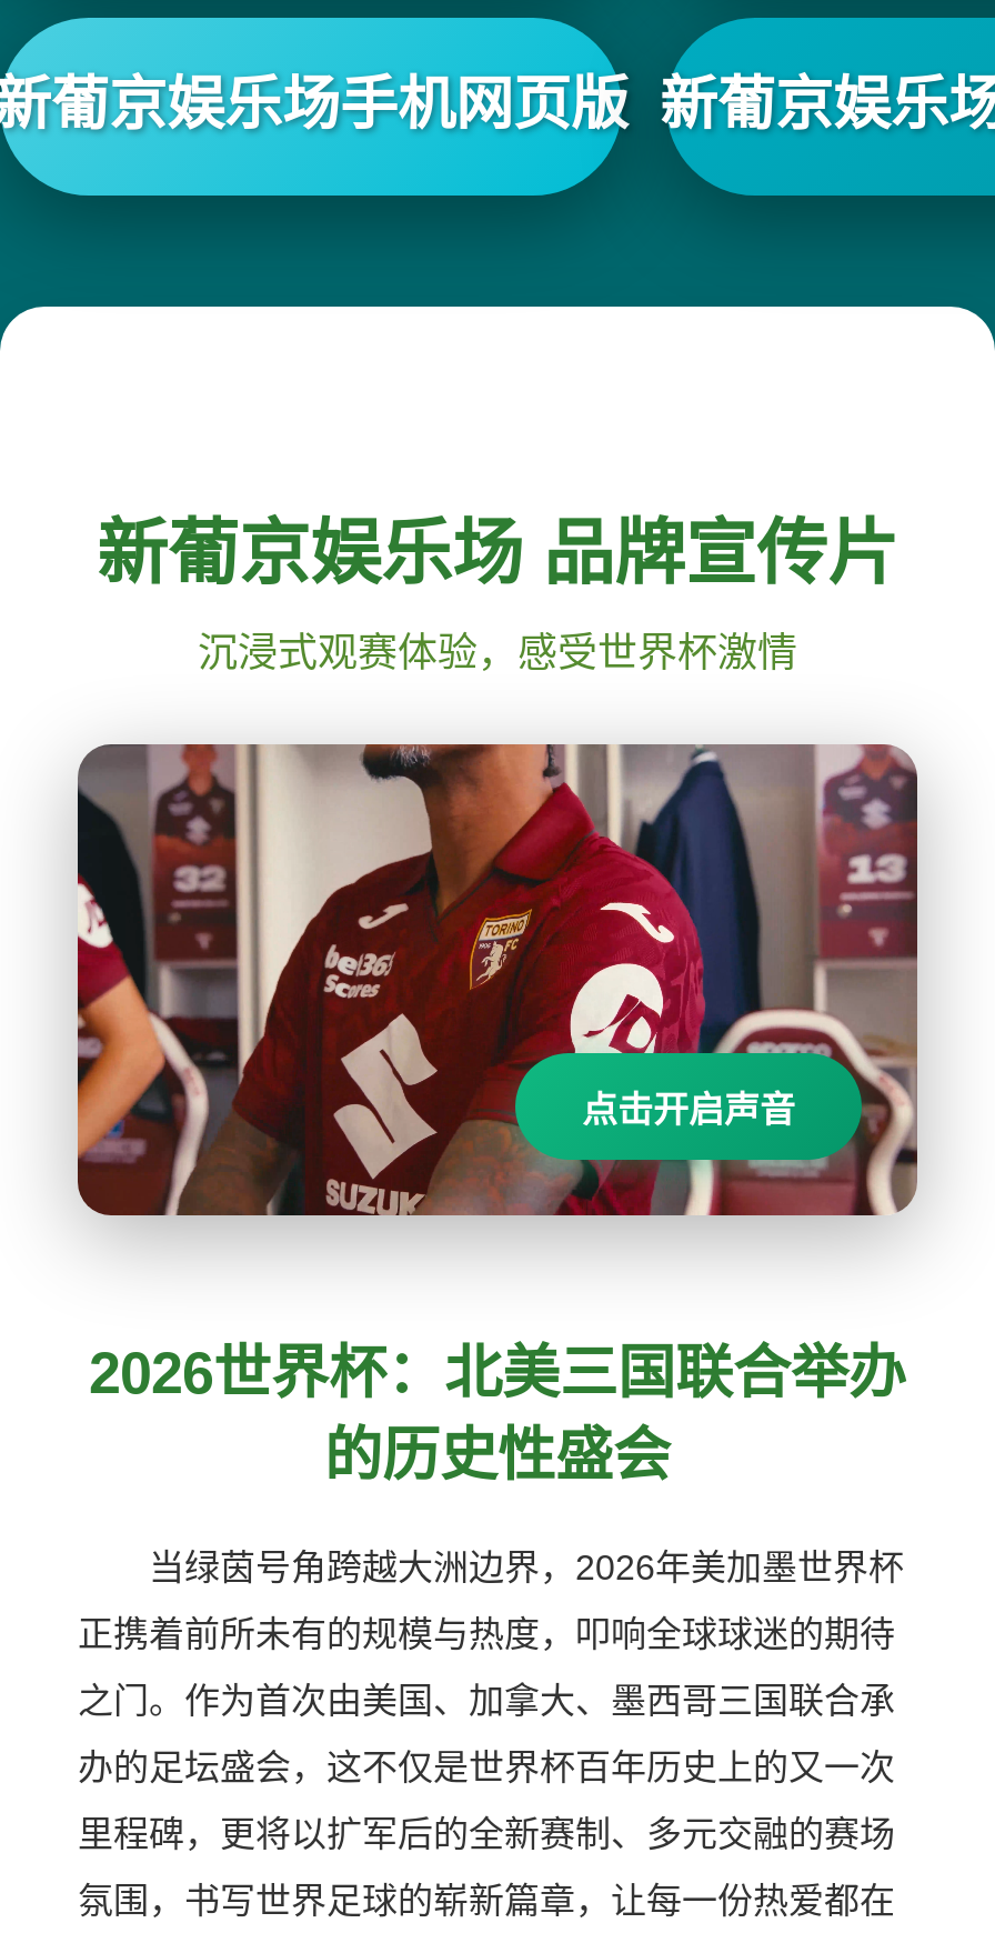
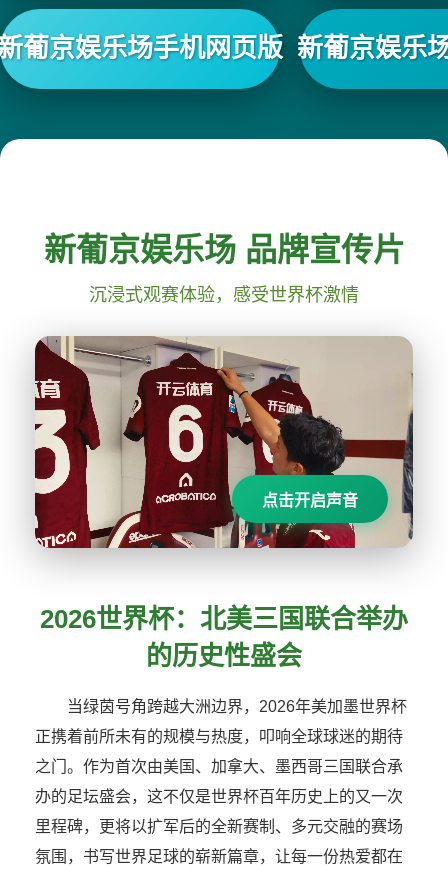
[76,742,919,1218] [image] -> [34,336,413,549] [image]

